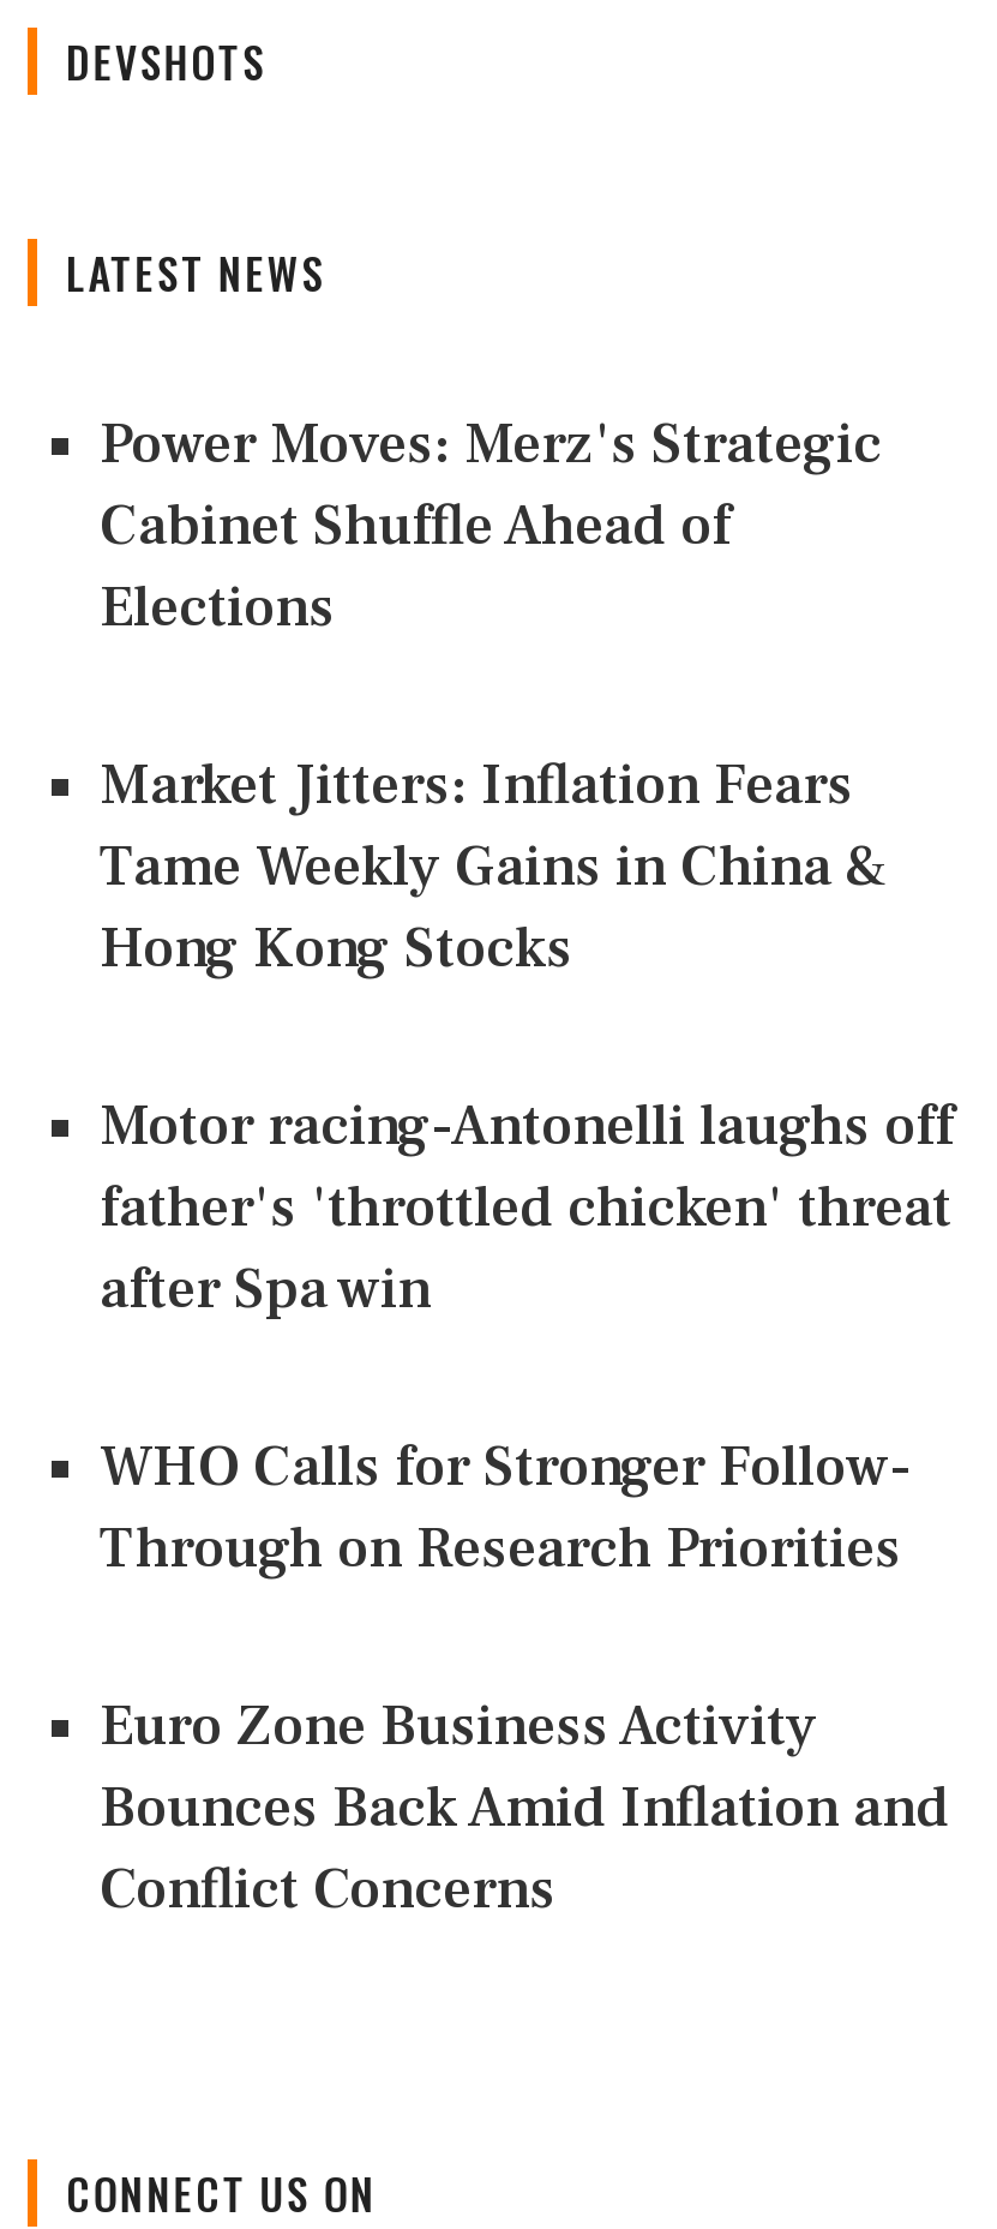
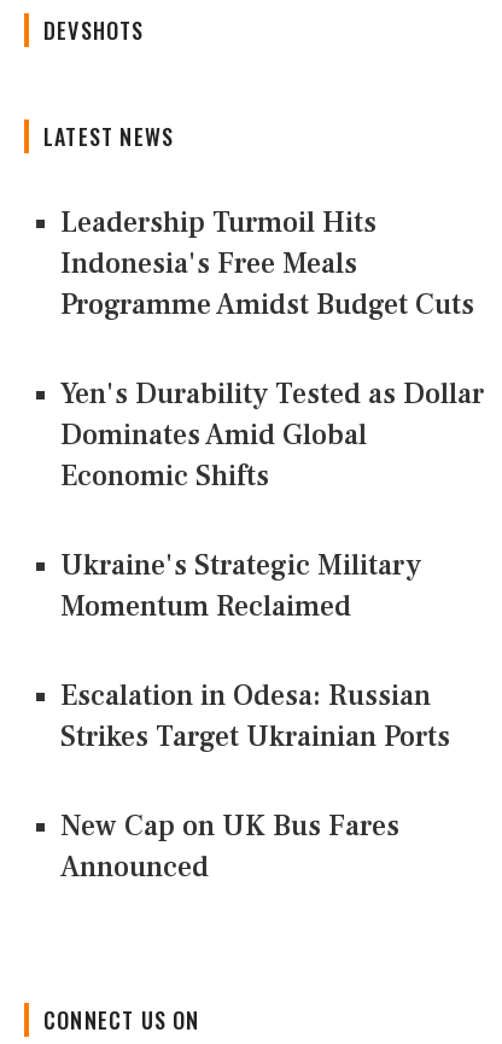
[100,408,882,646] Power Moves: Merz's Strategic | Cabinet Shuffle Ahead of | Elections -> [60,205,474,324] Leadership Turmoil Hits | Indonesia's Free Meals | Programme Amidst Budget Cuts
[100,749,889,987] Market Jitters: Inflation Fears | Tame Weekly Gains in China & | Hong Kong Stocks -> [60,376,484,495] Yen's Durability Tested as Dollar | Dominates Amid Global | Economic Shifts
[100,1090,954,1328] Motor racing-Antonelli laughs off | father's 'throttled chicken' threat | after Spa win -> [60,547,421,626] Ukraine's Strategic Military | Momentum Reclaimed
[100,1431,908,1587] WHO Calls for Stronger Follow- | Through on Research Priorities -> [60,678,450,756] Escalation in Odesa: Russian | Strikes Target Ukrainian Ports
[100,1690,949,1928] Euro Zone Business Activity | Bounces Back Amid Inflation and | Conflict Concerns -> [60,808,399,886] New Cap on UK Bus Fares | Announced

